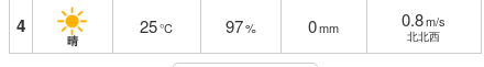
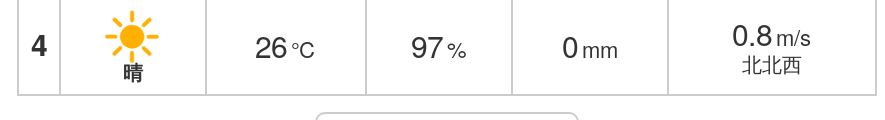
[140,14,174,37] 25 ℃ -> [255,24,317,66] 26 ℃

